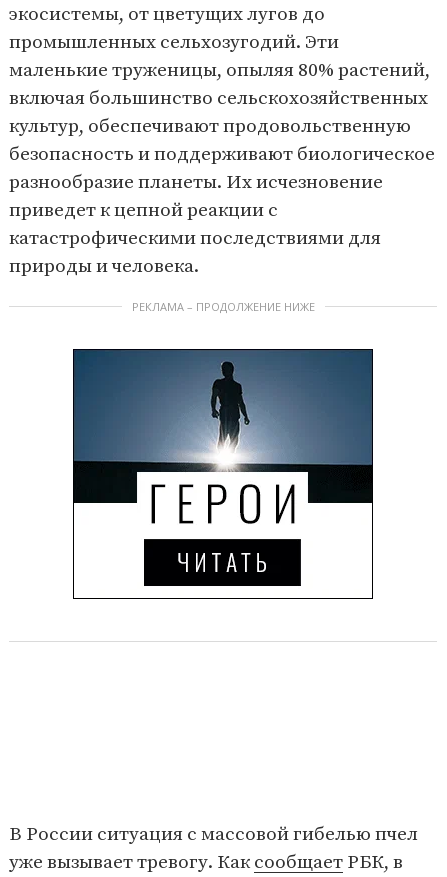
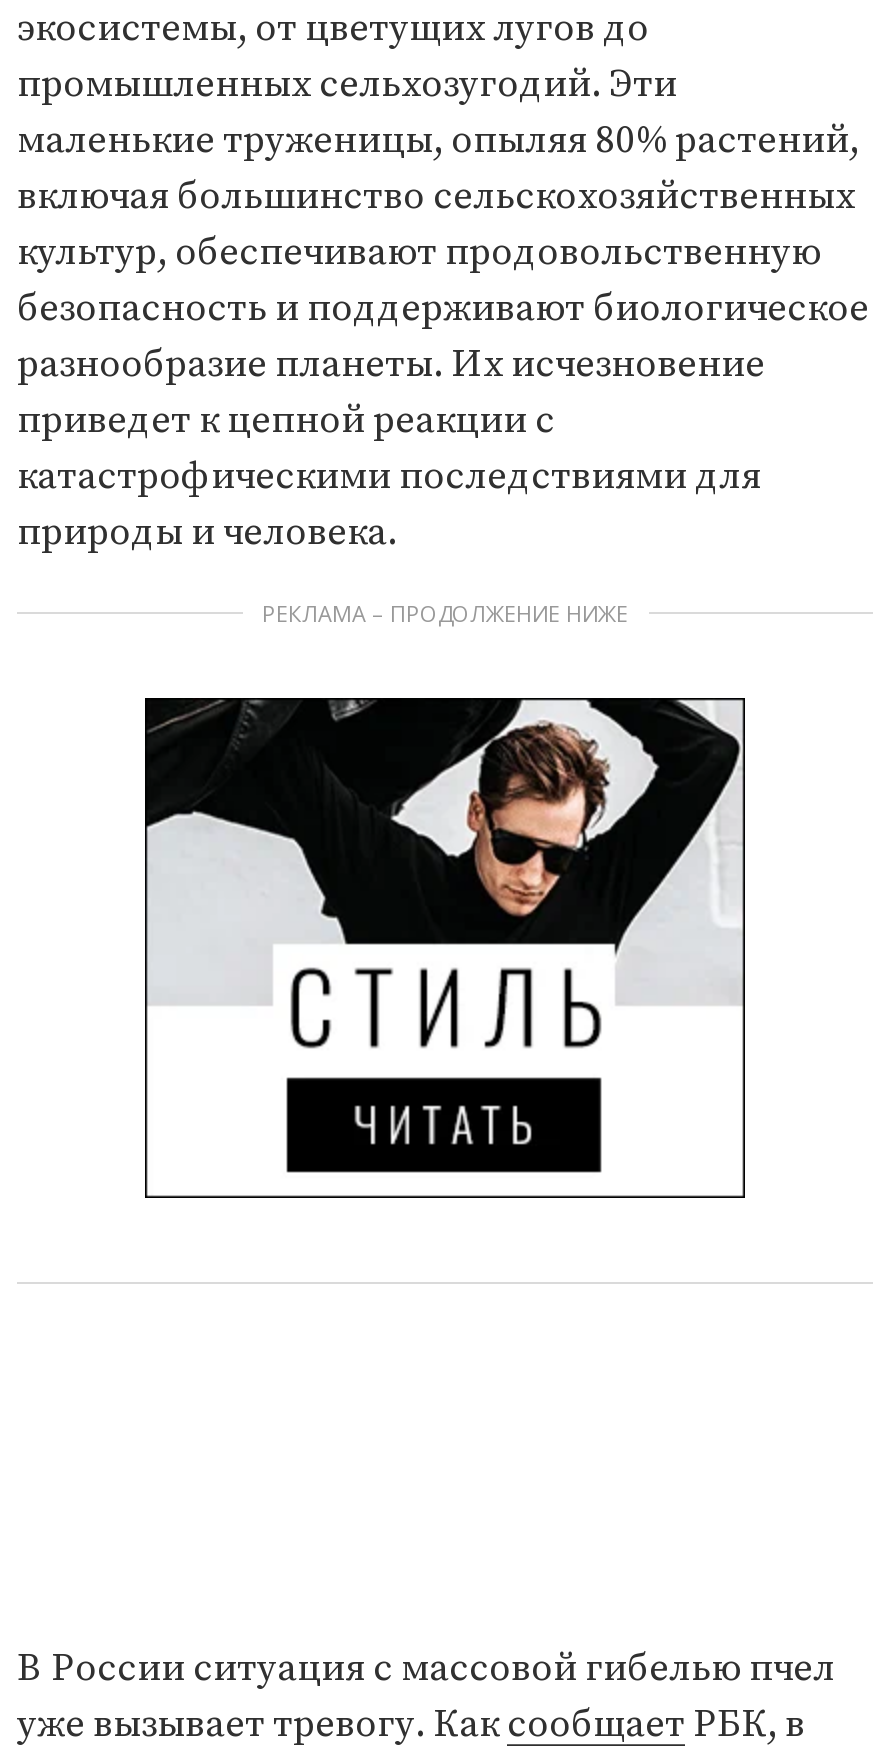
[73,349,373,525] [image] -> [145,698,745,1050] [image]

